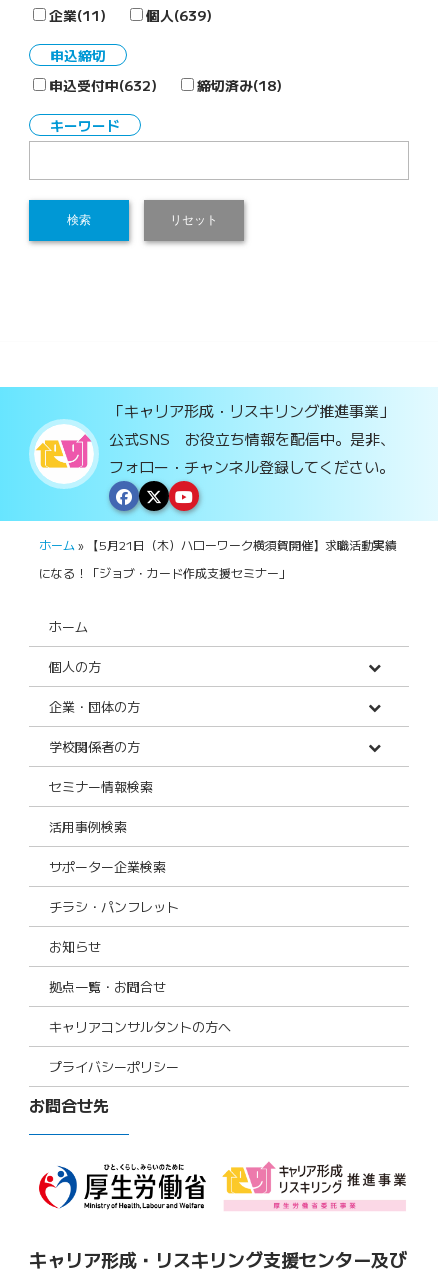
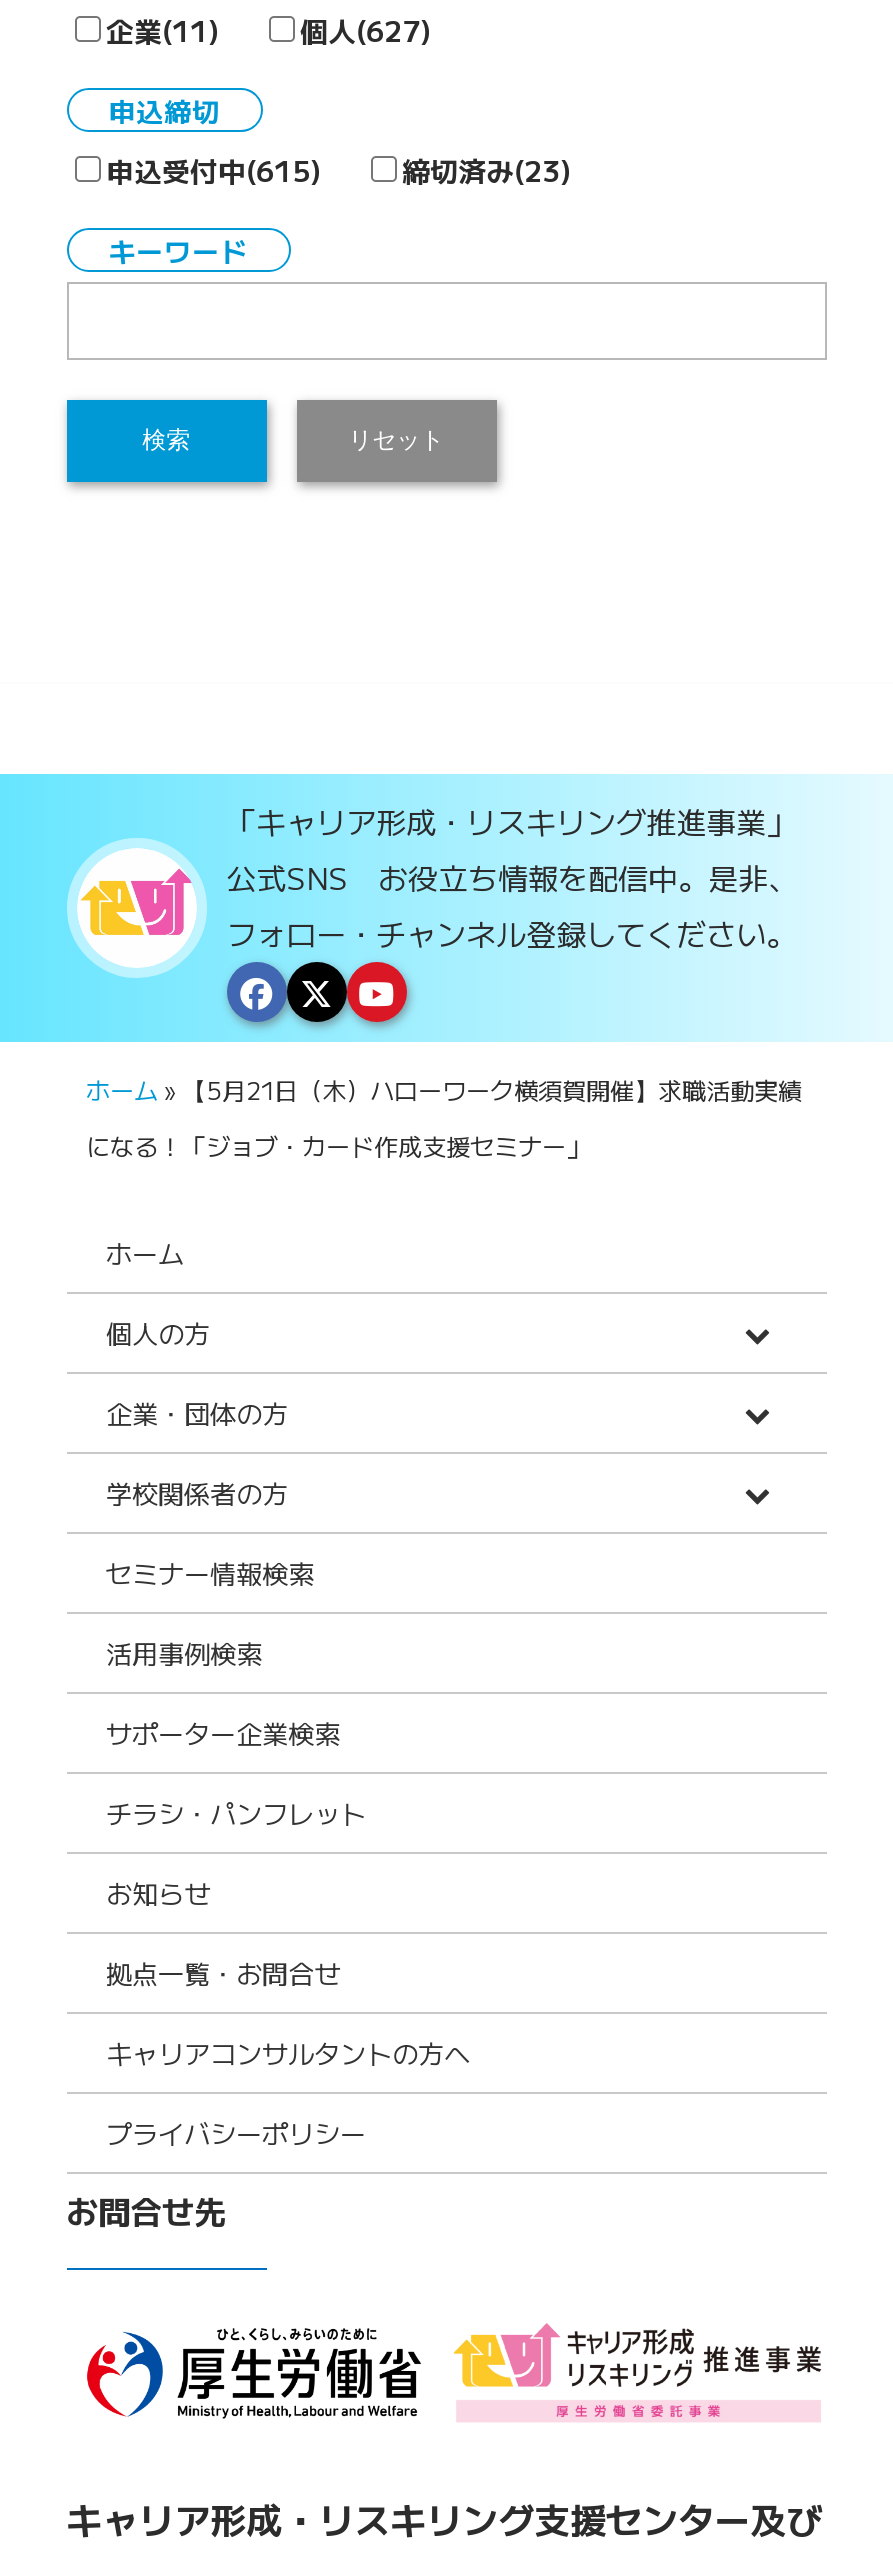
[49,5,212,25] 企業(11) 個人(639) -> [106,10,432,50] 企業(11) 個人(627)
[49,75,157,95] 申込受付中(632) -> [106,150,322,190] 申込受付中(615)
[197,75,282,95] 締切済み(18) -> [402,150,572,190] 締切済み(23)

